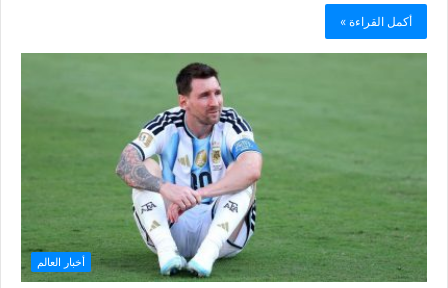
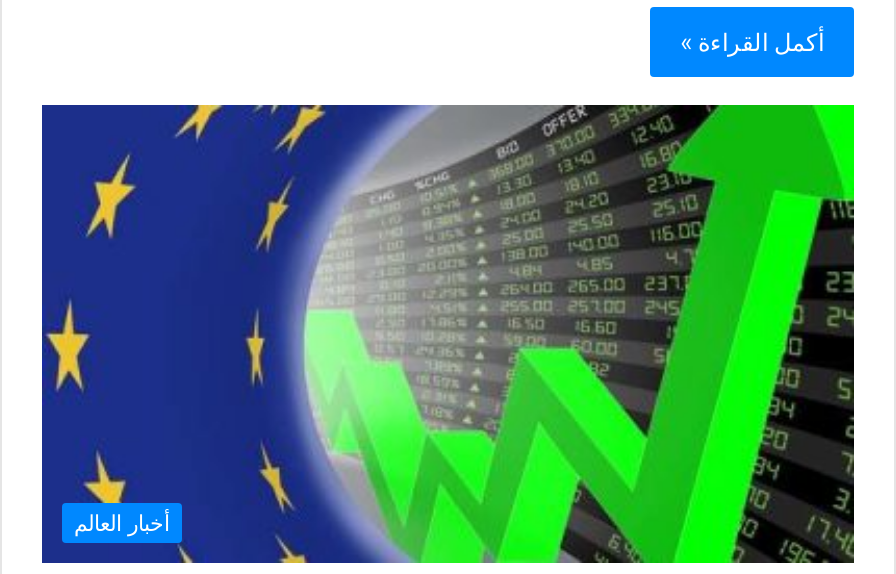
[20,52,428,283] [image] -> [40,103,856,565] [image]

